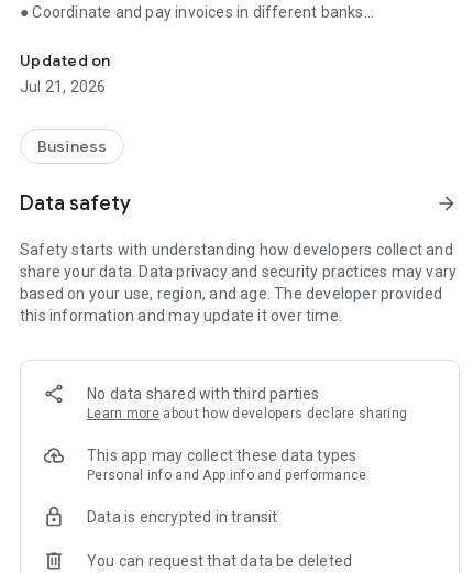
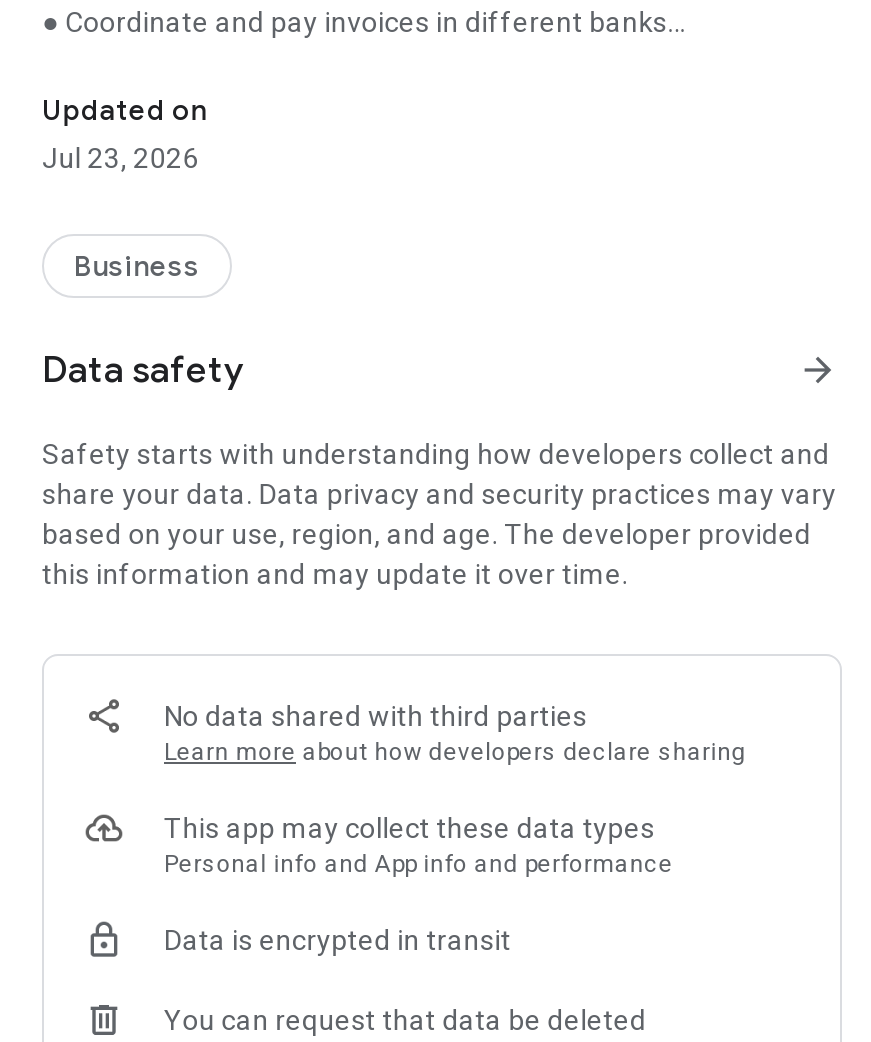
[20,78,106,96] Jul 21, 2026 -> [42,142,199,174] Jul 23, 2026

